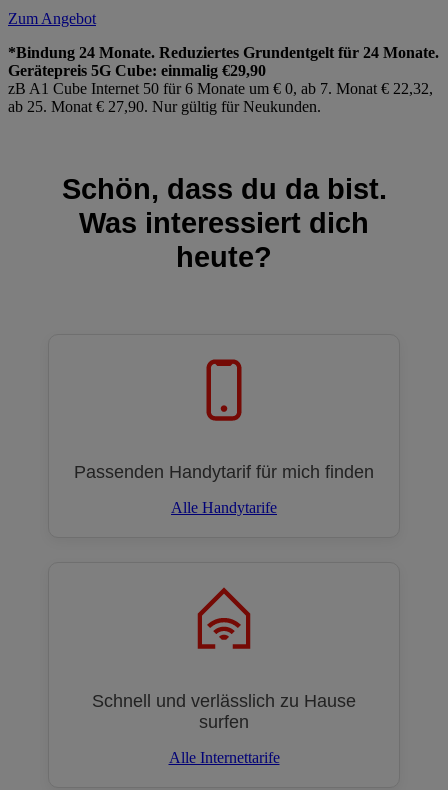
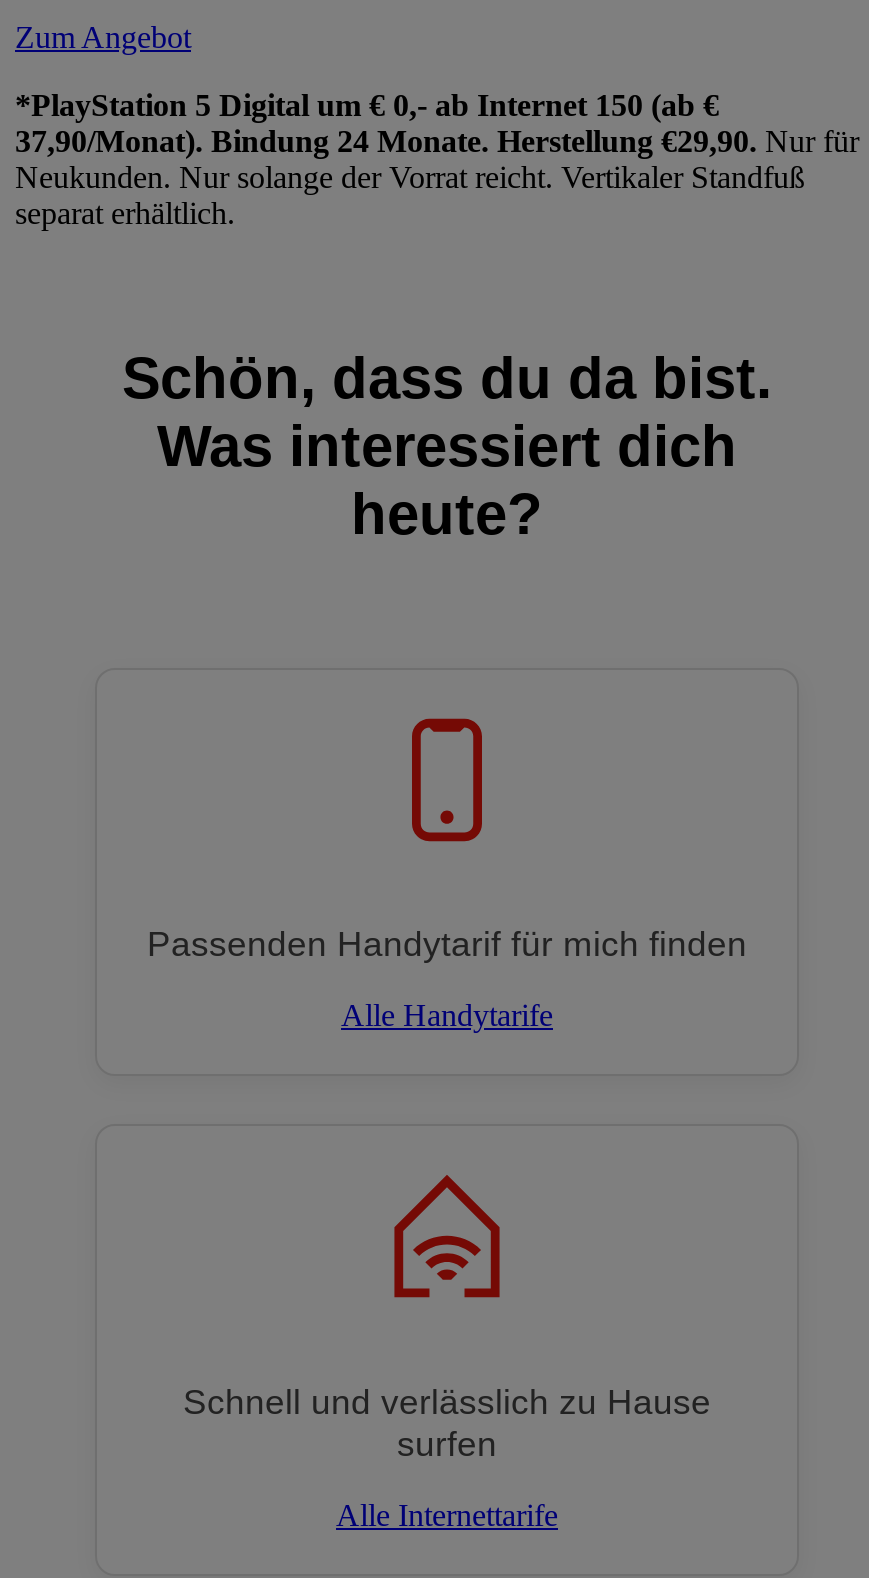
[8,44,439,115] *Bindung 24 Monate. Reduziertes Grundentgelt für 24 Monate. | Gerätepreis 5G Cube: einmalig €29,90 | zB A1 Cube Internet 50 für 6 Monate um € 0, ab 7. Monat € 22,32, | ab 25. Monat € 27,90. Nur gültig für Neukunden. -> [15,88,859,230] *PlayStation 5 Digital um € 0,- ab Internet 150 (ab € | 37,90/Monat). Bindung 24 Monate. Herstellung €29,90. Nur für | Neukunden. Nur solange der Vorrat reicht. Vertikaler Standfuß | separat erhältlich.

